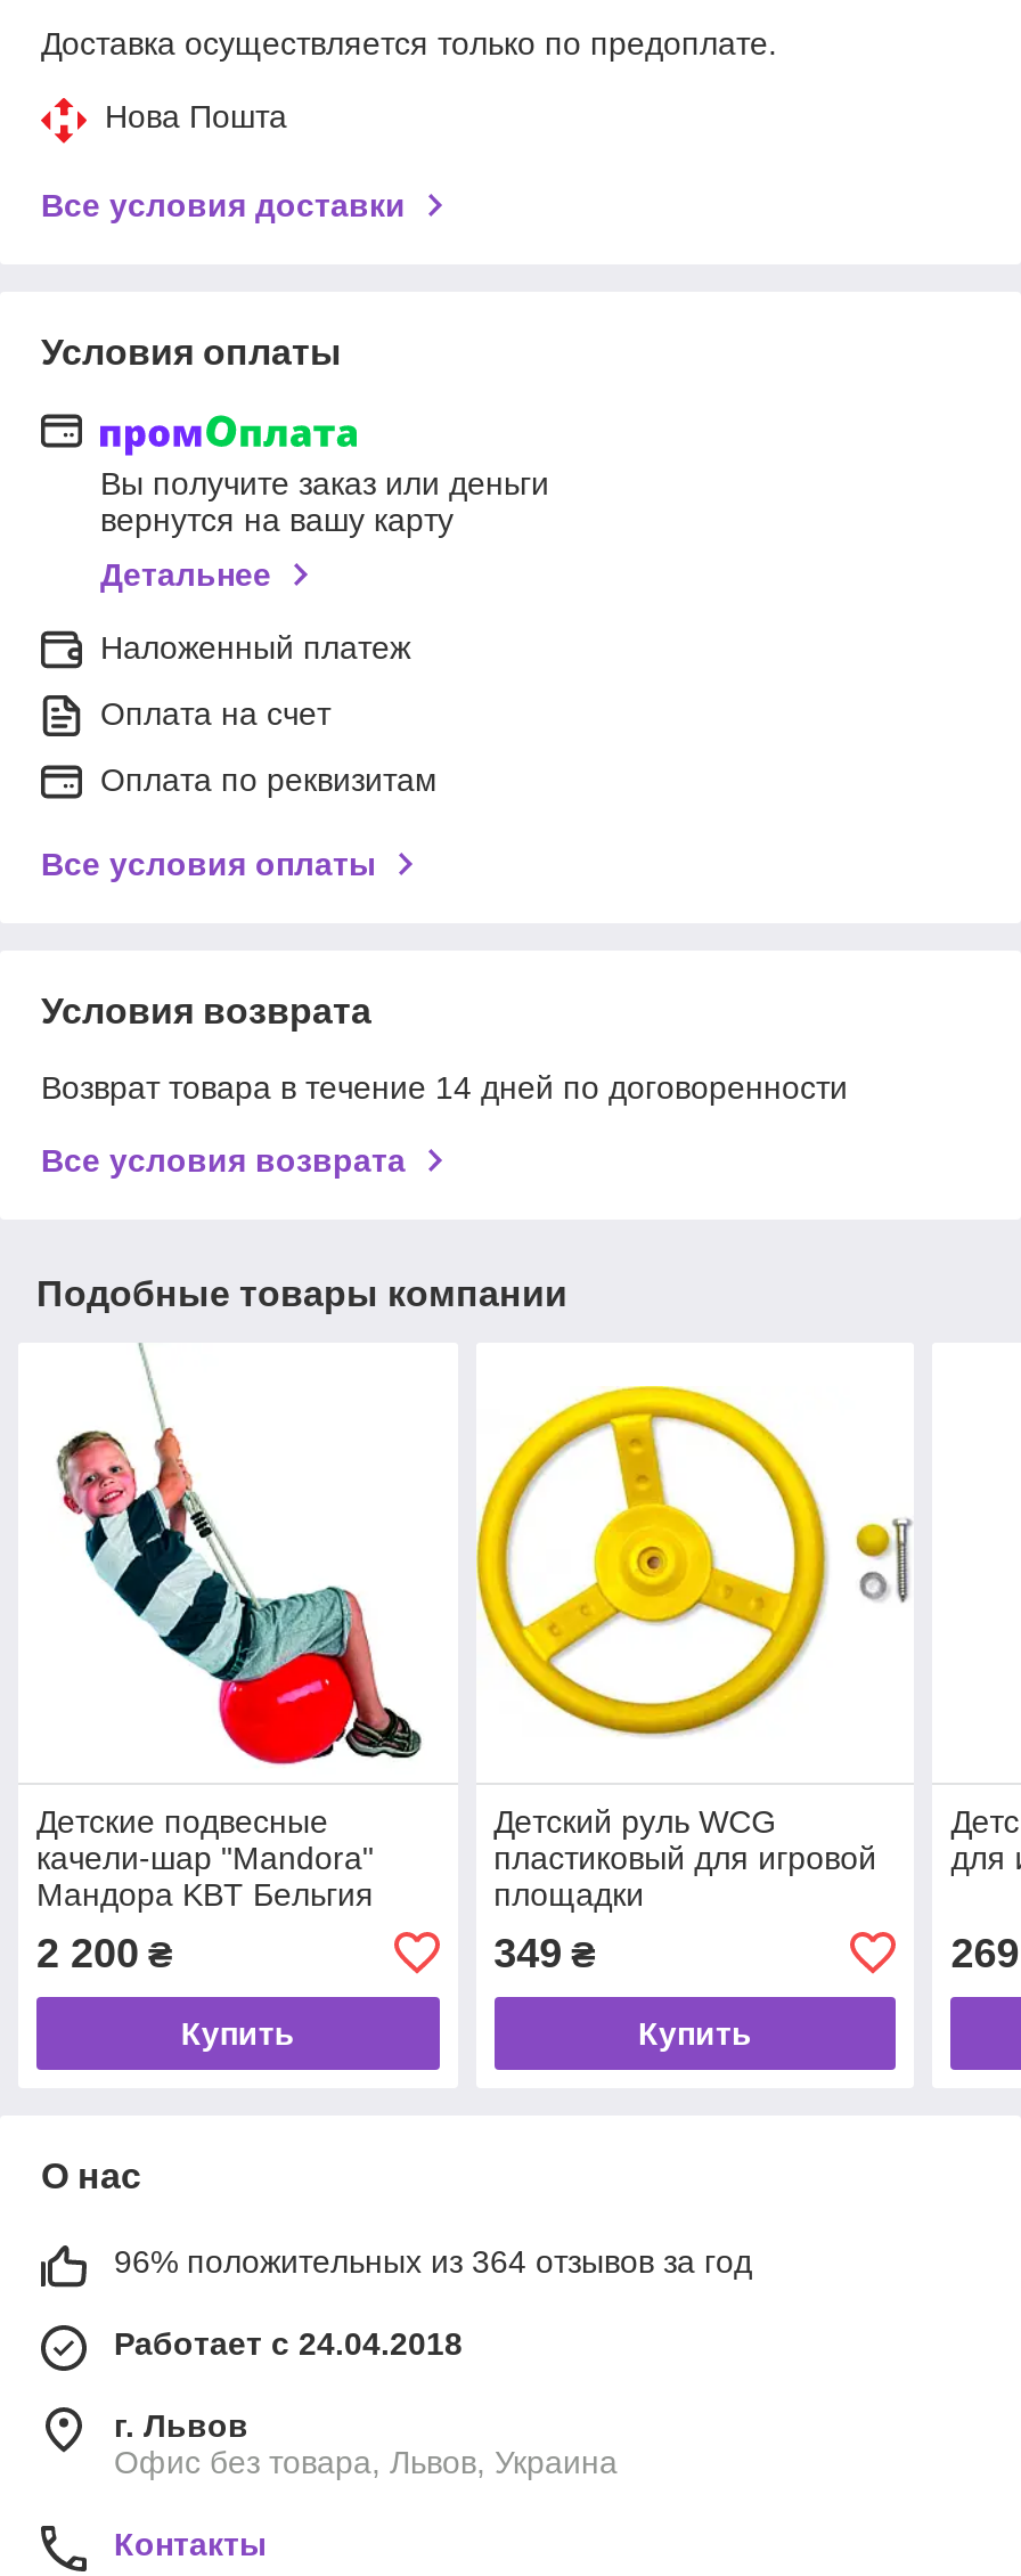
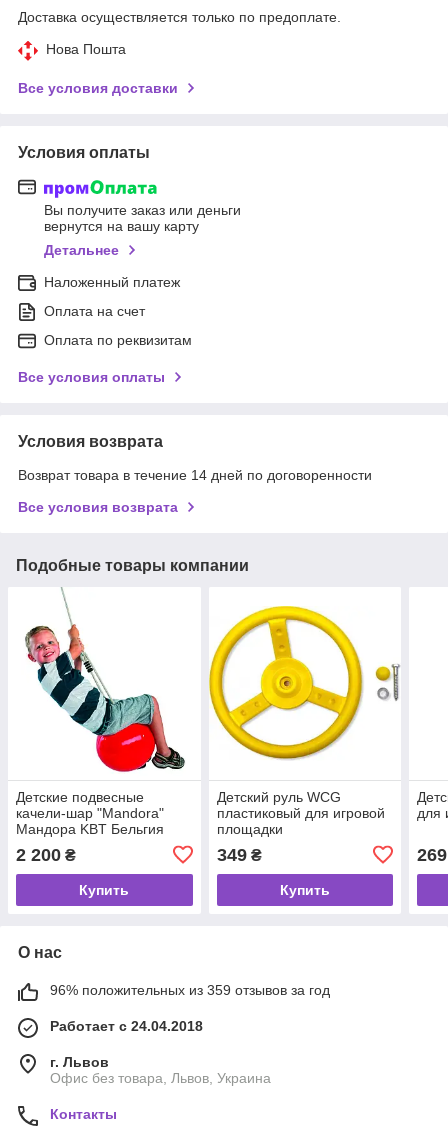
[114,2243,752,2279] 96% положительных из 364 отзывов за год -> [50,982,330,998] 96% положительных из 359 отзывов за год

